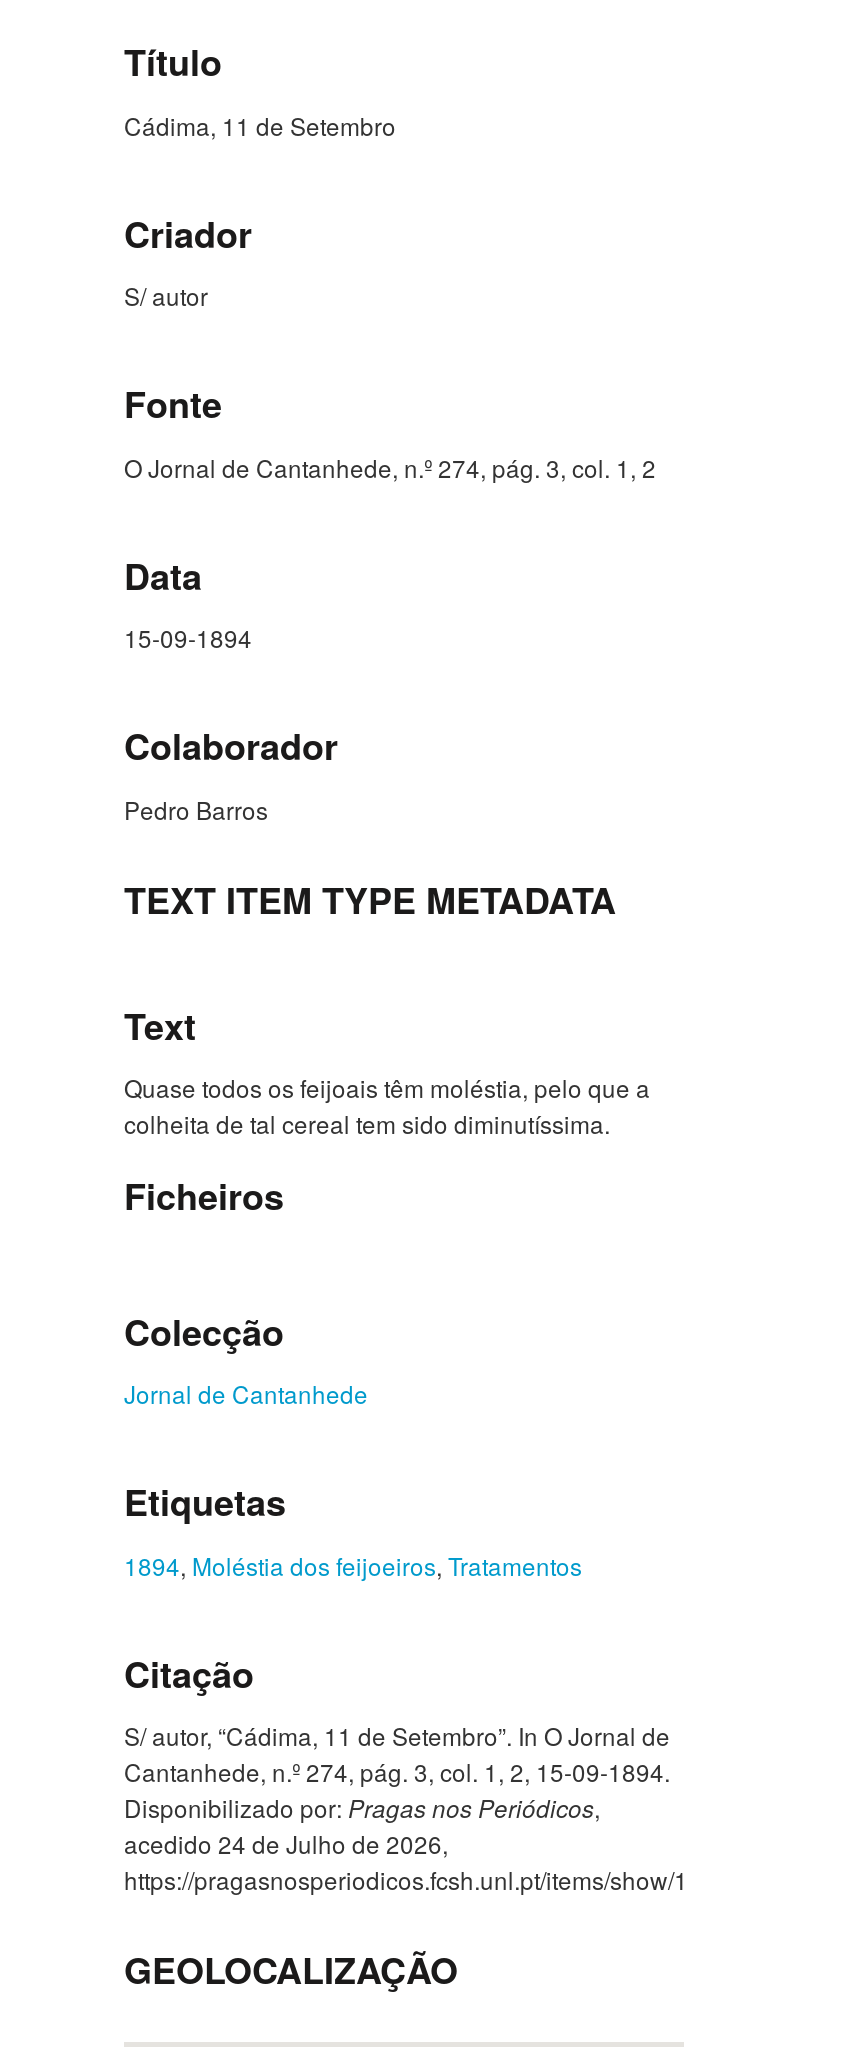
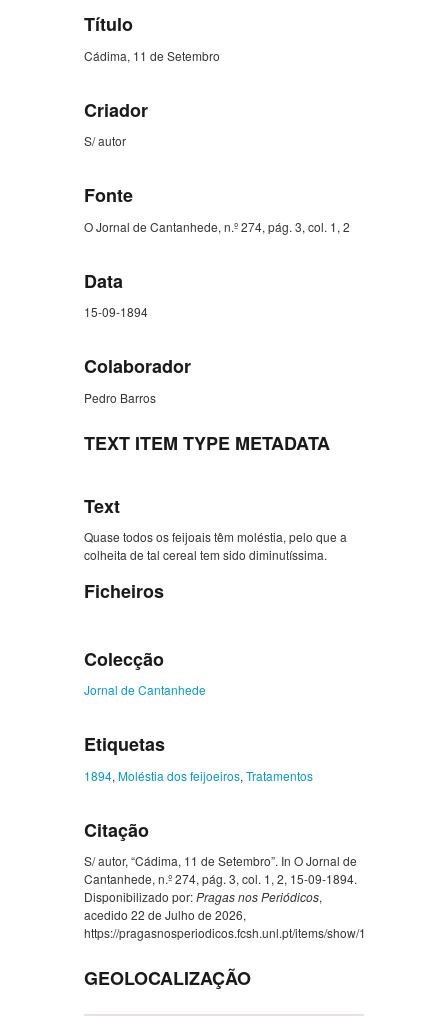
[124,1826,448,1860] acedido 24 de Julho de 2026, -> [84,906,246,923] acedido 22 de Julho de 2026,

